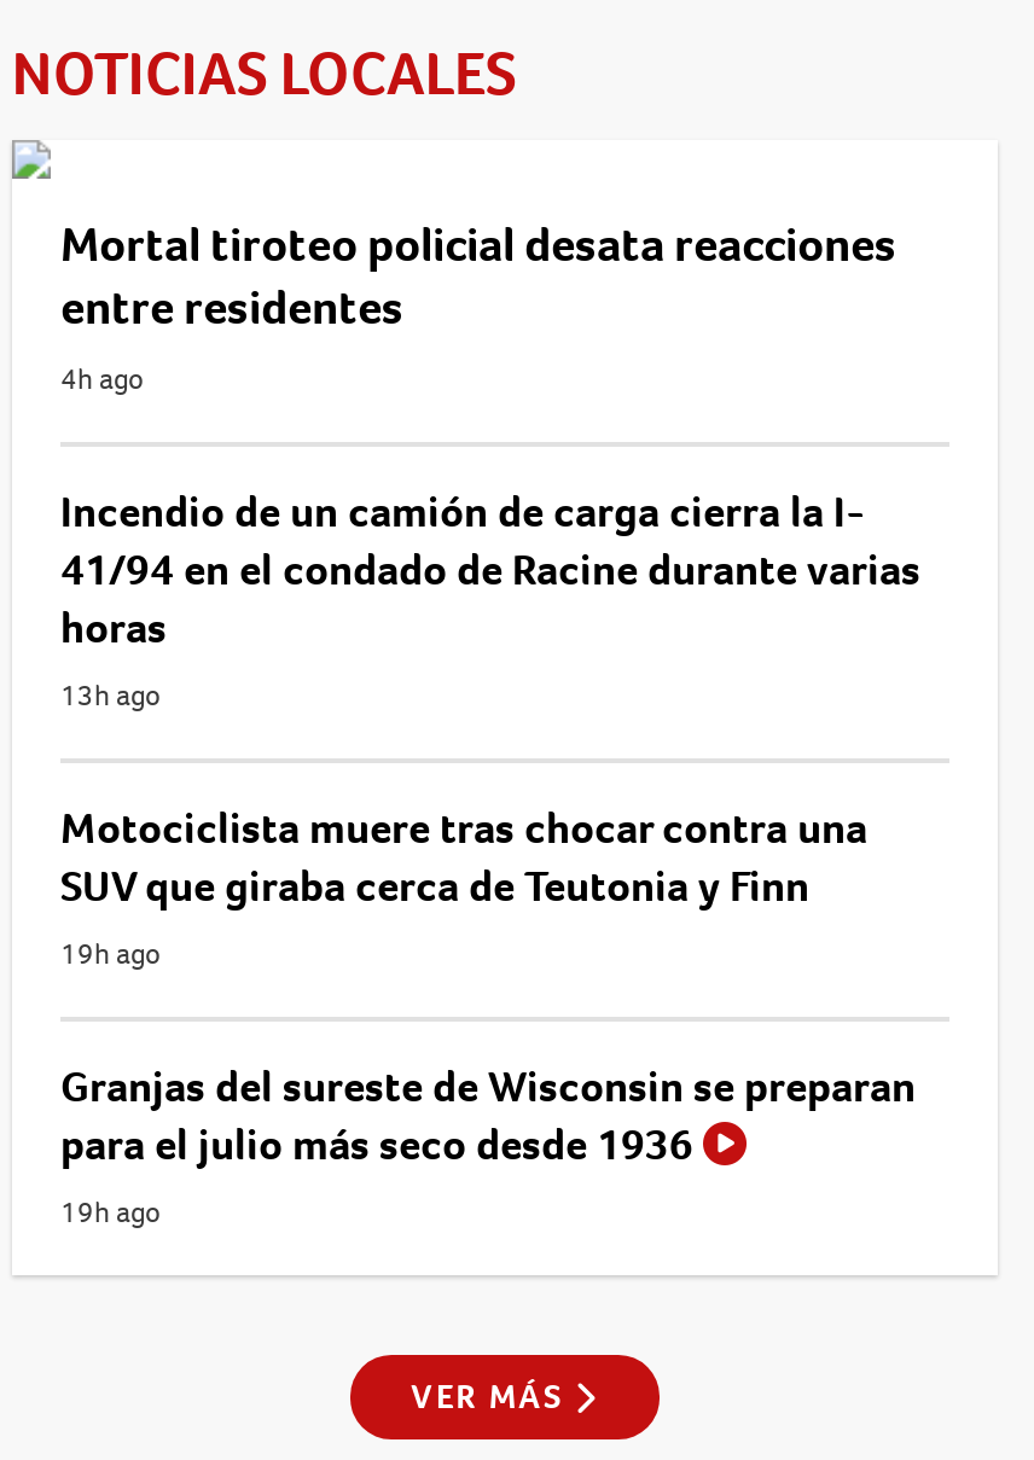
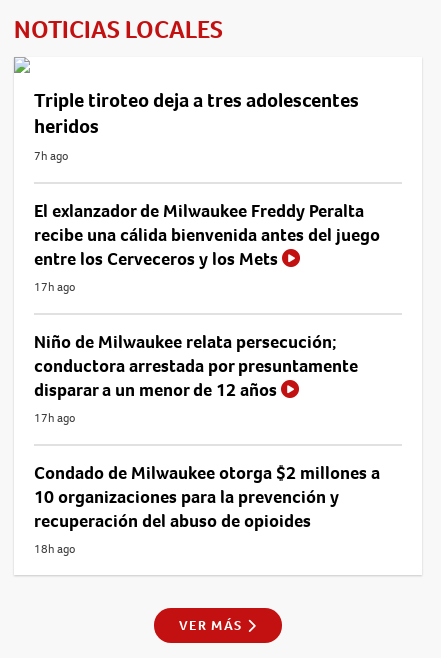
[60,212,896,398] Mortal tiroteo policial desata reacciones | entre residentes | 4h ago -> [34,87,359,164] Triple tiroteo deja a tres adolescentes | heridos | 7h ago
[60,482,920,714] Incendio de un camión de carga cierra la I- | 41/94 en el condado de Racine durante varias | horas | 13h ago -> [34,199,380,295] El exlanzador de Milwaukee Freddy Peralta | recibe una cálida bienvenida antes del juego | entre los Cerveceros y los Mets | 17h ago
[60,799,867,973] Motociclista muere tras chocar contra una | SUV que giraba cerca de Teutonia y Finn | 19h ago -> [34,330,358,426] Niño de Milwaukee relata persecución; | conductora arrestada por presuntamente | disparar a un menor de 12 años | 17h ago
[60,1057,916,1231] Granjas del sureste de Wisconsin se preparan | para el julio más seco desde 1936 | 19h ago -> [34,461,380,557] Condado de Milwaukee otorga $2 millones a | 10 organizaciones para la prevención y | recuperación del abuso de opioides | 18h ago

